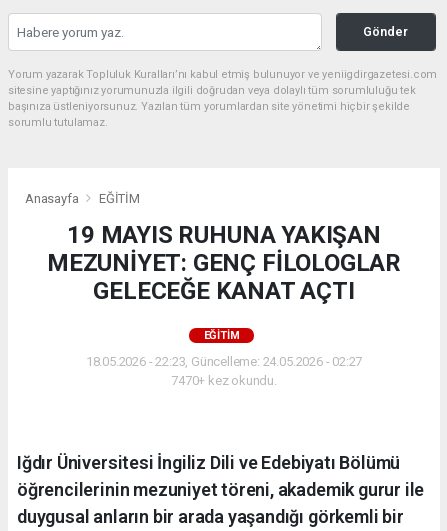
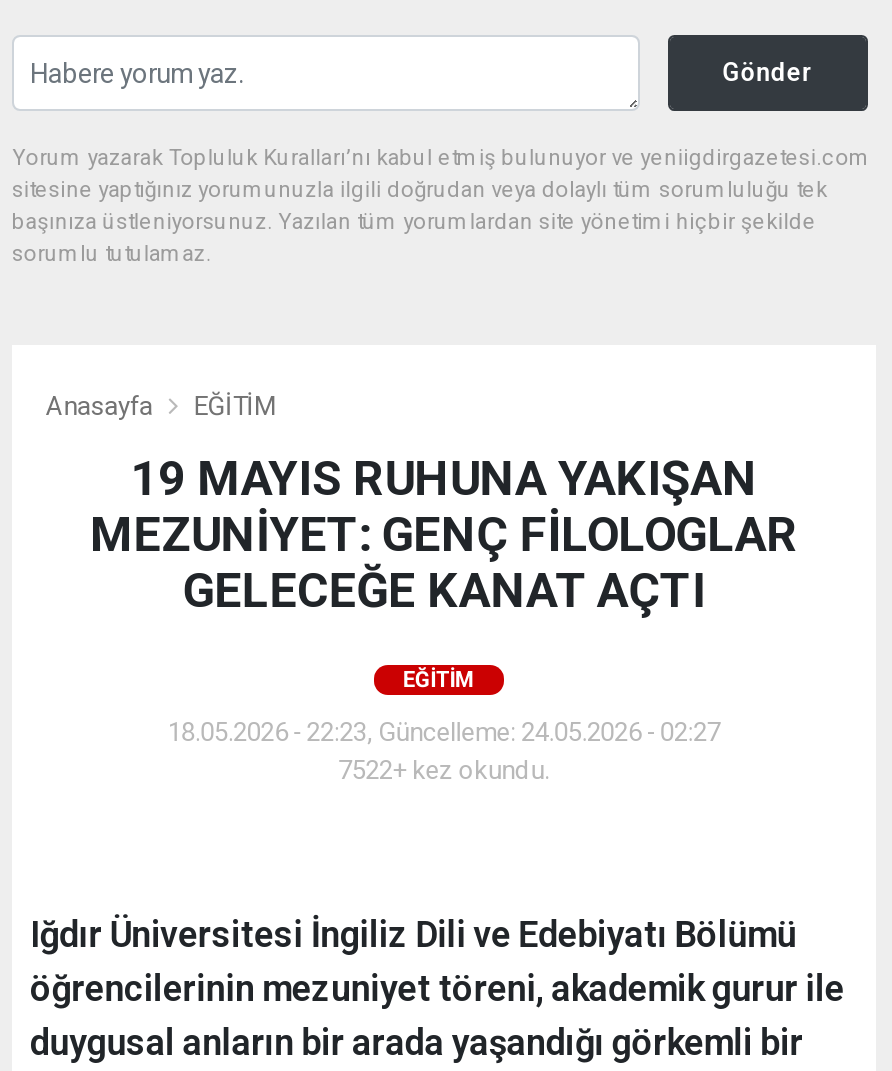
[171,373,277,388] 7470+ kez okundu. -> [338,756,550,786] 7522+ kez okundu.

